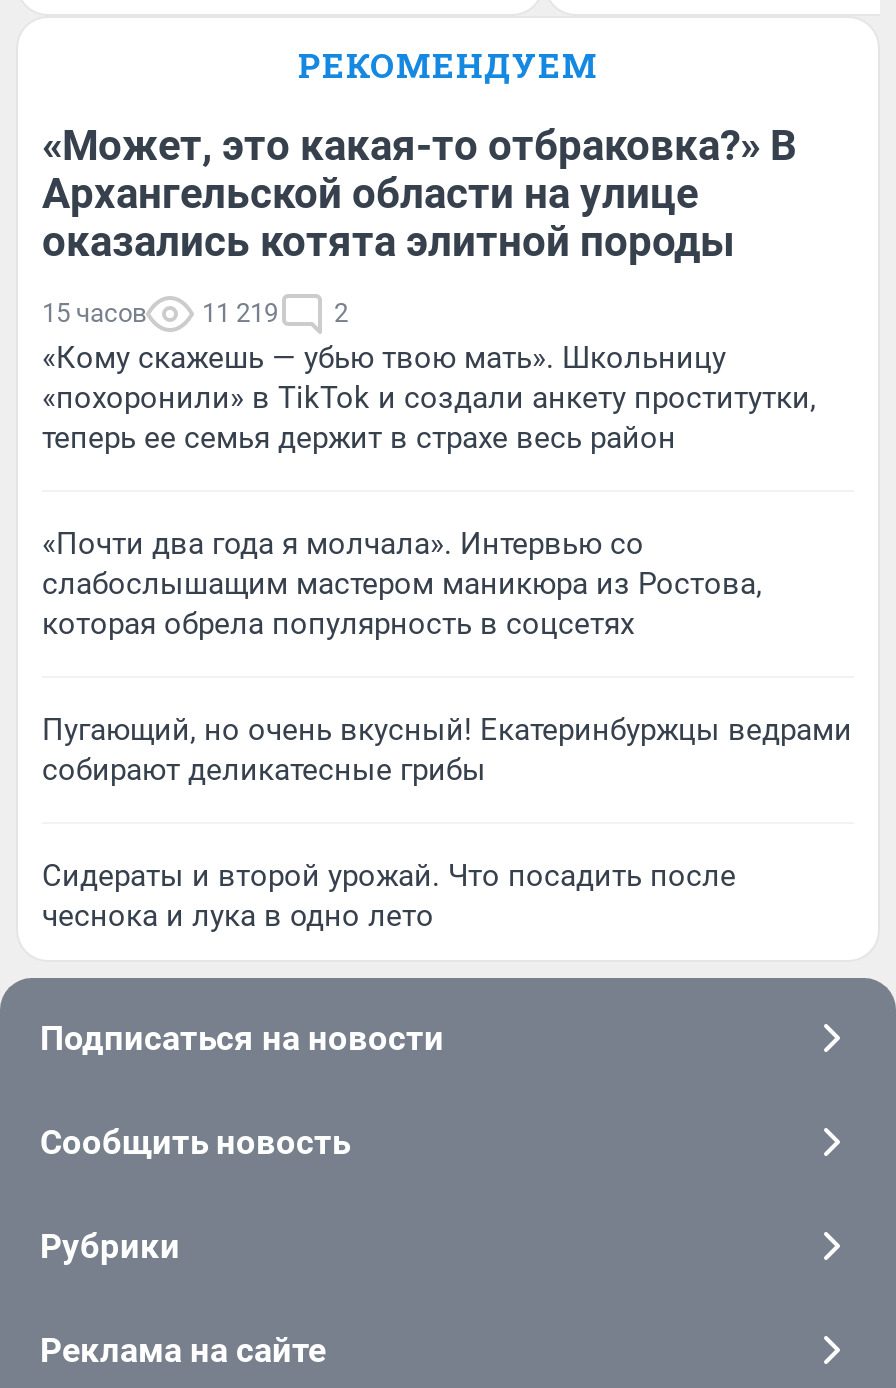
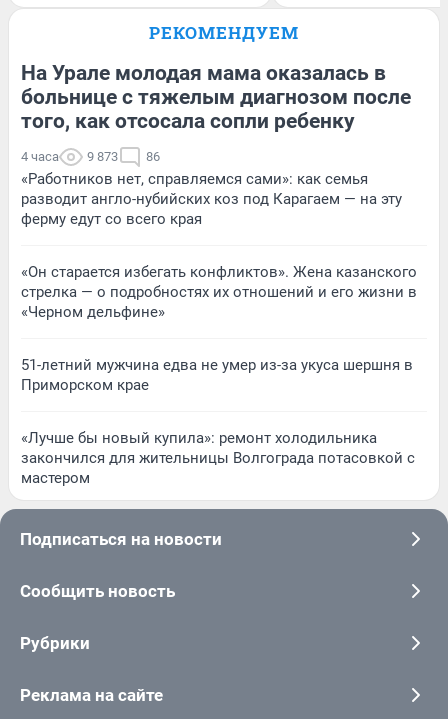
[42,122,796,266] «Может, это какая-то отбраковка?» В | Архангельской области на улице | оказались котята элитной породы -> [21,61,411,133] На Урале молодая мама оказалась в | больнице с тяжелым диагнозом после | того, как отсосала сопли ребенку
[42,298,816,456] 15 часов | 11 219 | 2 | «Кому скажешь — убью твою мать». Школьницу | «похоронили» в TikTok и создали анкету проститутки, | теперь ее семья держит в страхе весь район -> [21,149,402,228] 4 часа | 9 873 | 86 | «Работников нет, справляемся сами»: как семья | разводит англо-нубийских коз под Карагаем — на эту | ферму едут со всего края
[42,526,762,642] «Почти два года я молчала». Интервью со | слабослышащим мастером маникюра из Ростова, | которая обрела популярность в соцсетях -> [21,263,417,321] «Он старается избегать конфликтов». Жена казанского | стрелка — о подробностях их отношений и его жизни в | «Черном дельфине»
[42,712,852,788] Пугающий, но очень вкусный! Екатеринбуржцы ведрами | собирают деликатесные грибы -> [21,356,413,394] 51-летний мужчина едва не умер из-за укуса шершня в | Приморском крае
[42,858,736,934] Сидераты и второй урожай. Что посадить после | чеснока и лука в одно лето -> [21,429,415,487] «Лучше бы новый купила»: ремонт холодильника | закончился для жительницы Волгограда потасовкой с | мастером

